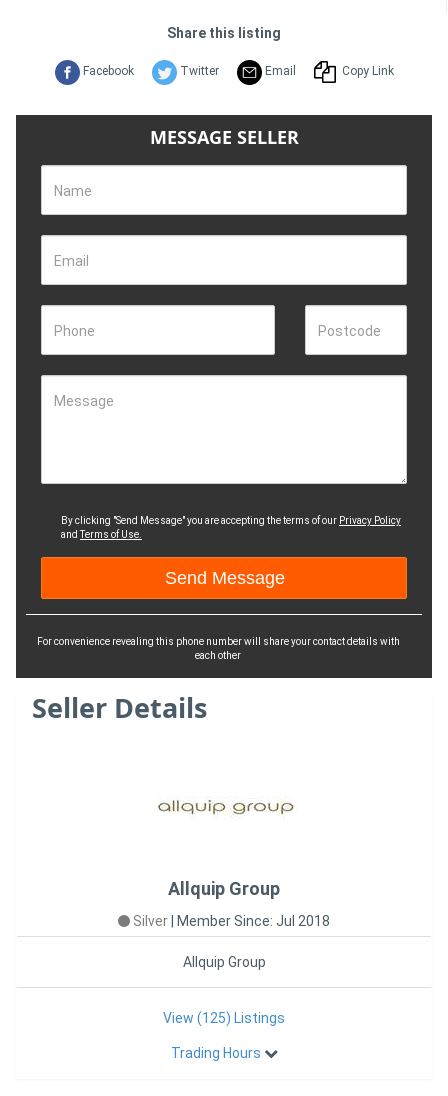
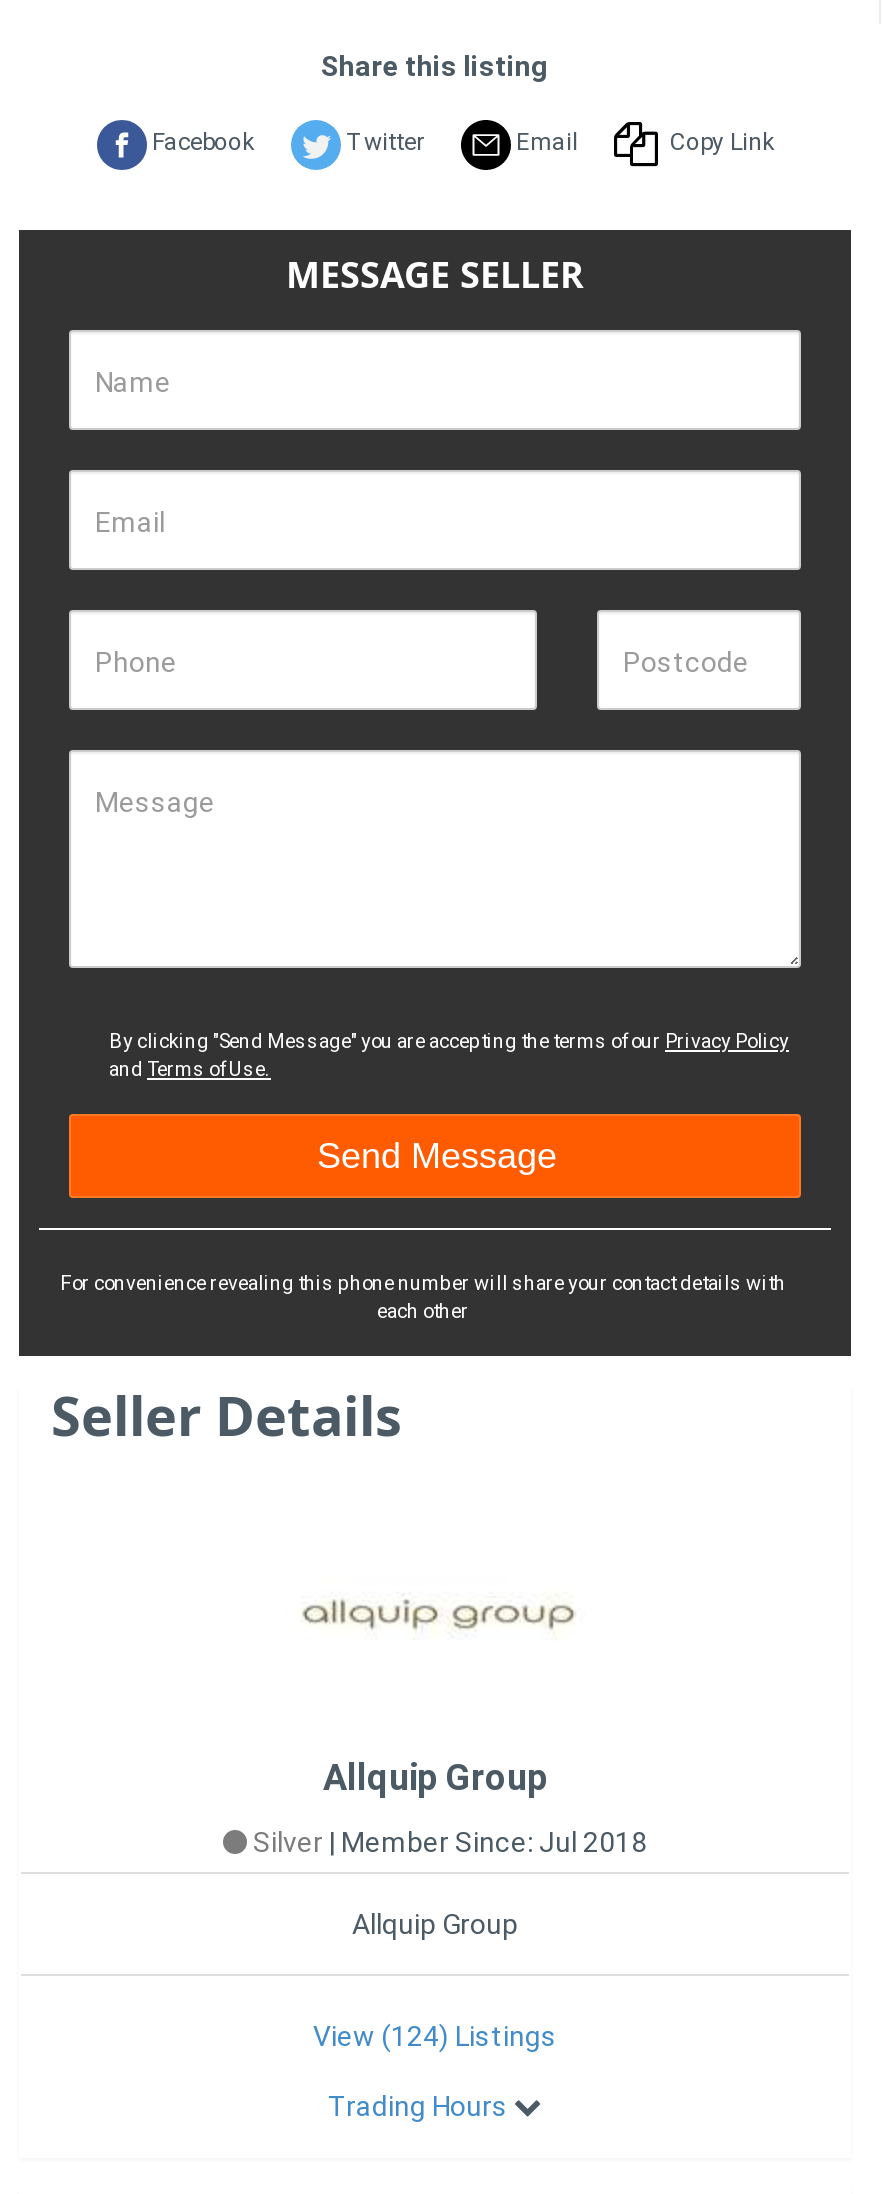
[163,1010,285,1026] View (125) Listings -> [313,2020,557,2052] View (124) Listings

